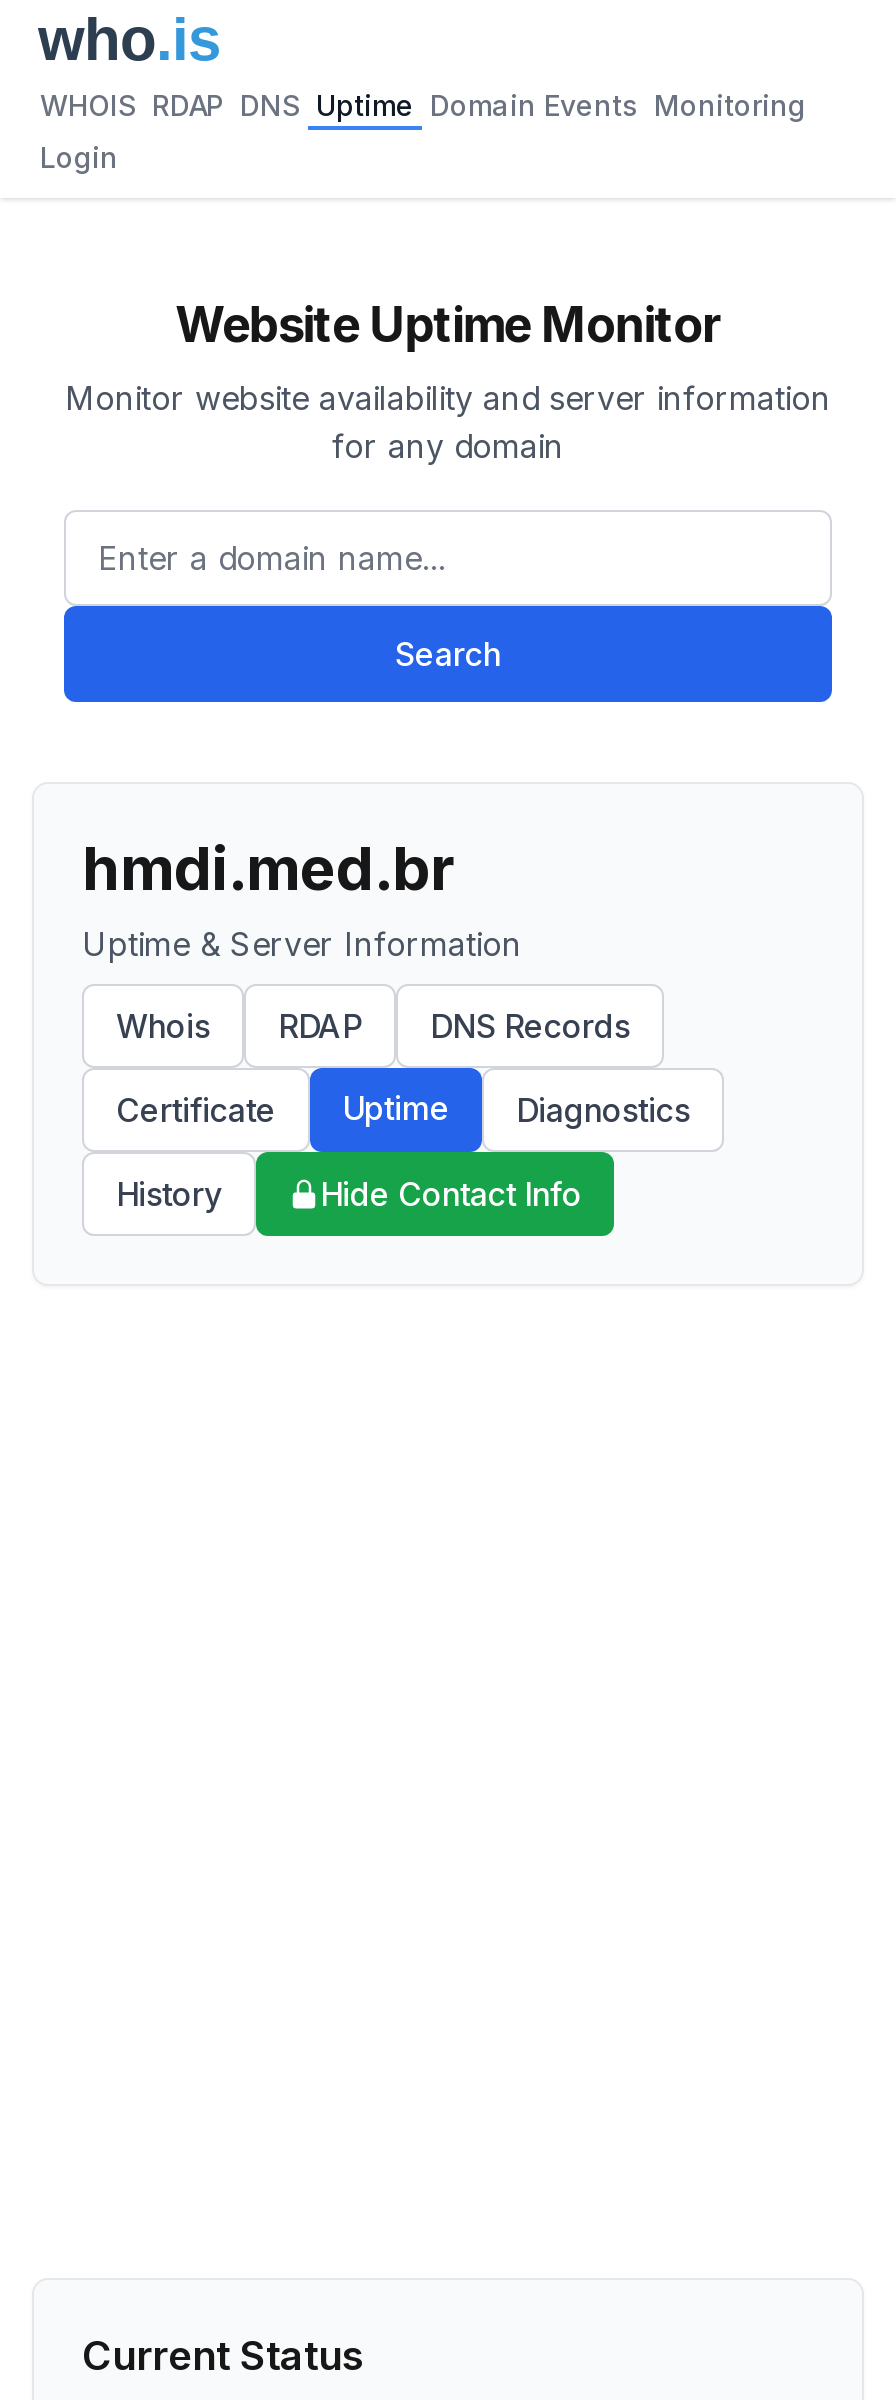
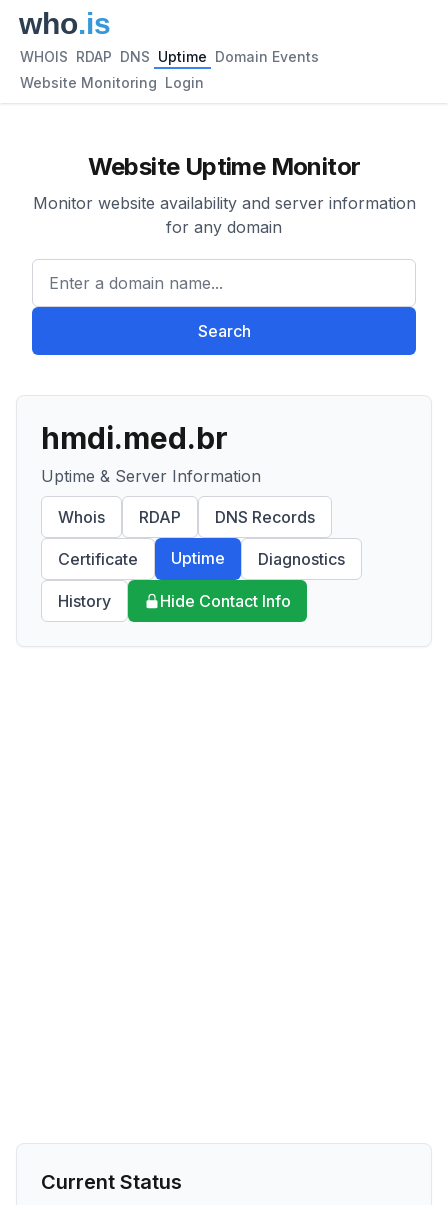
[40,88,806,122] WHOIS RDAP DNS Uptime Domain Events Monitoring -> [20,48,319,65] WHOIS RDAP DNS Uptime Domain Events
[40,140,118,174] Login -> [20,74,204,91] Website Monitoring Login

